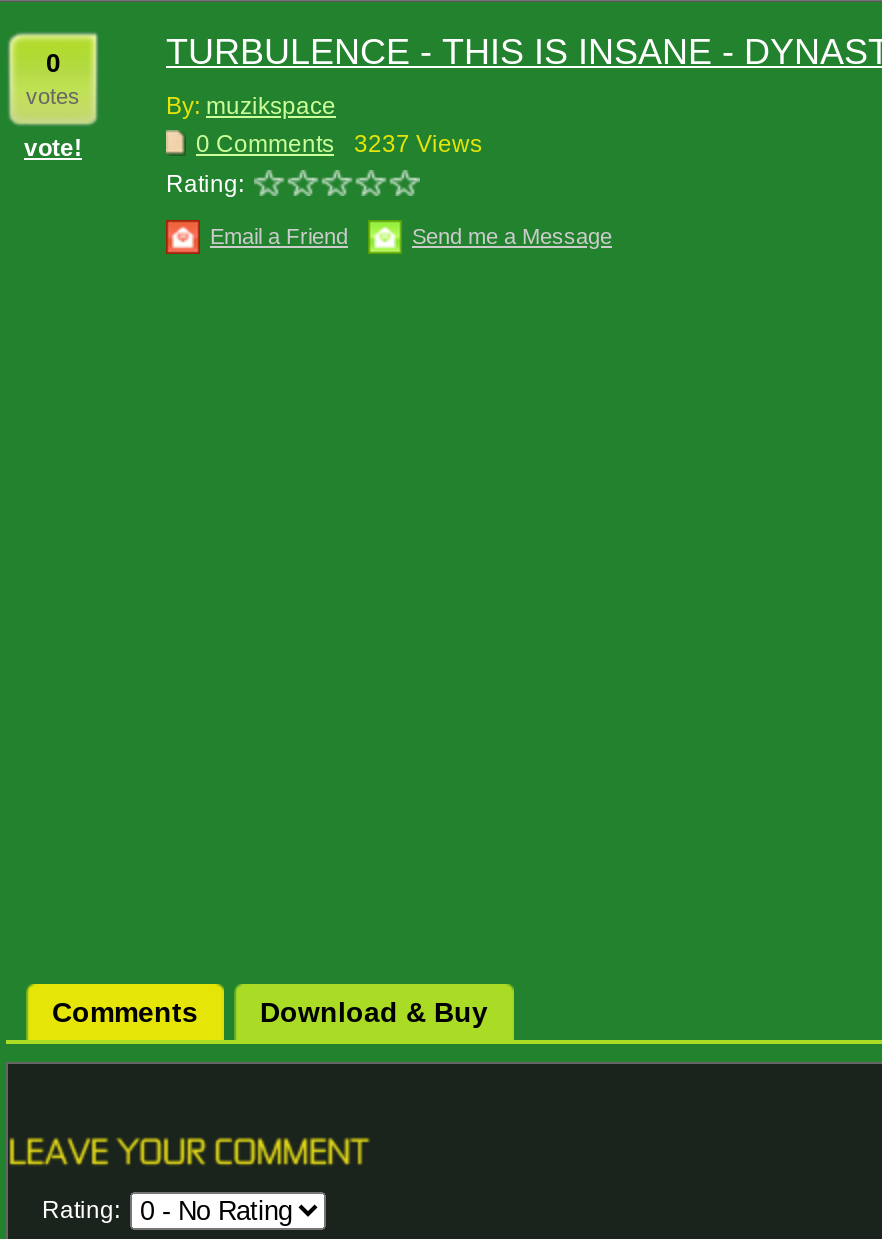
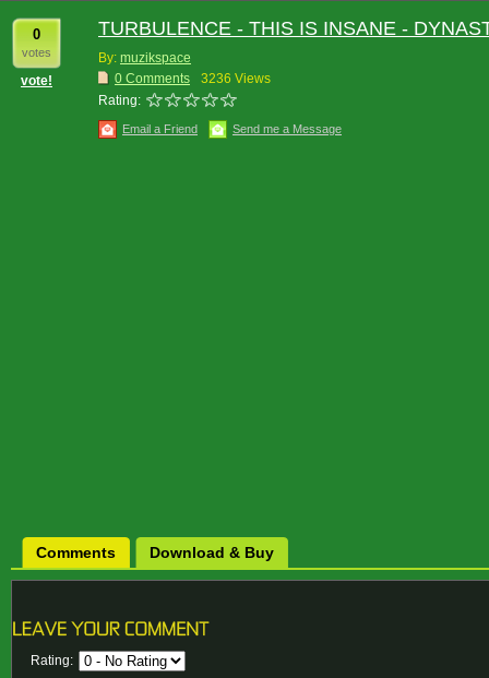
[196,130,482,158] 0 Comments 3237 Views -> [115,71,271,86] 0 Comments 3236 Views

